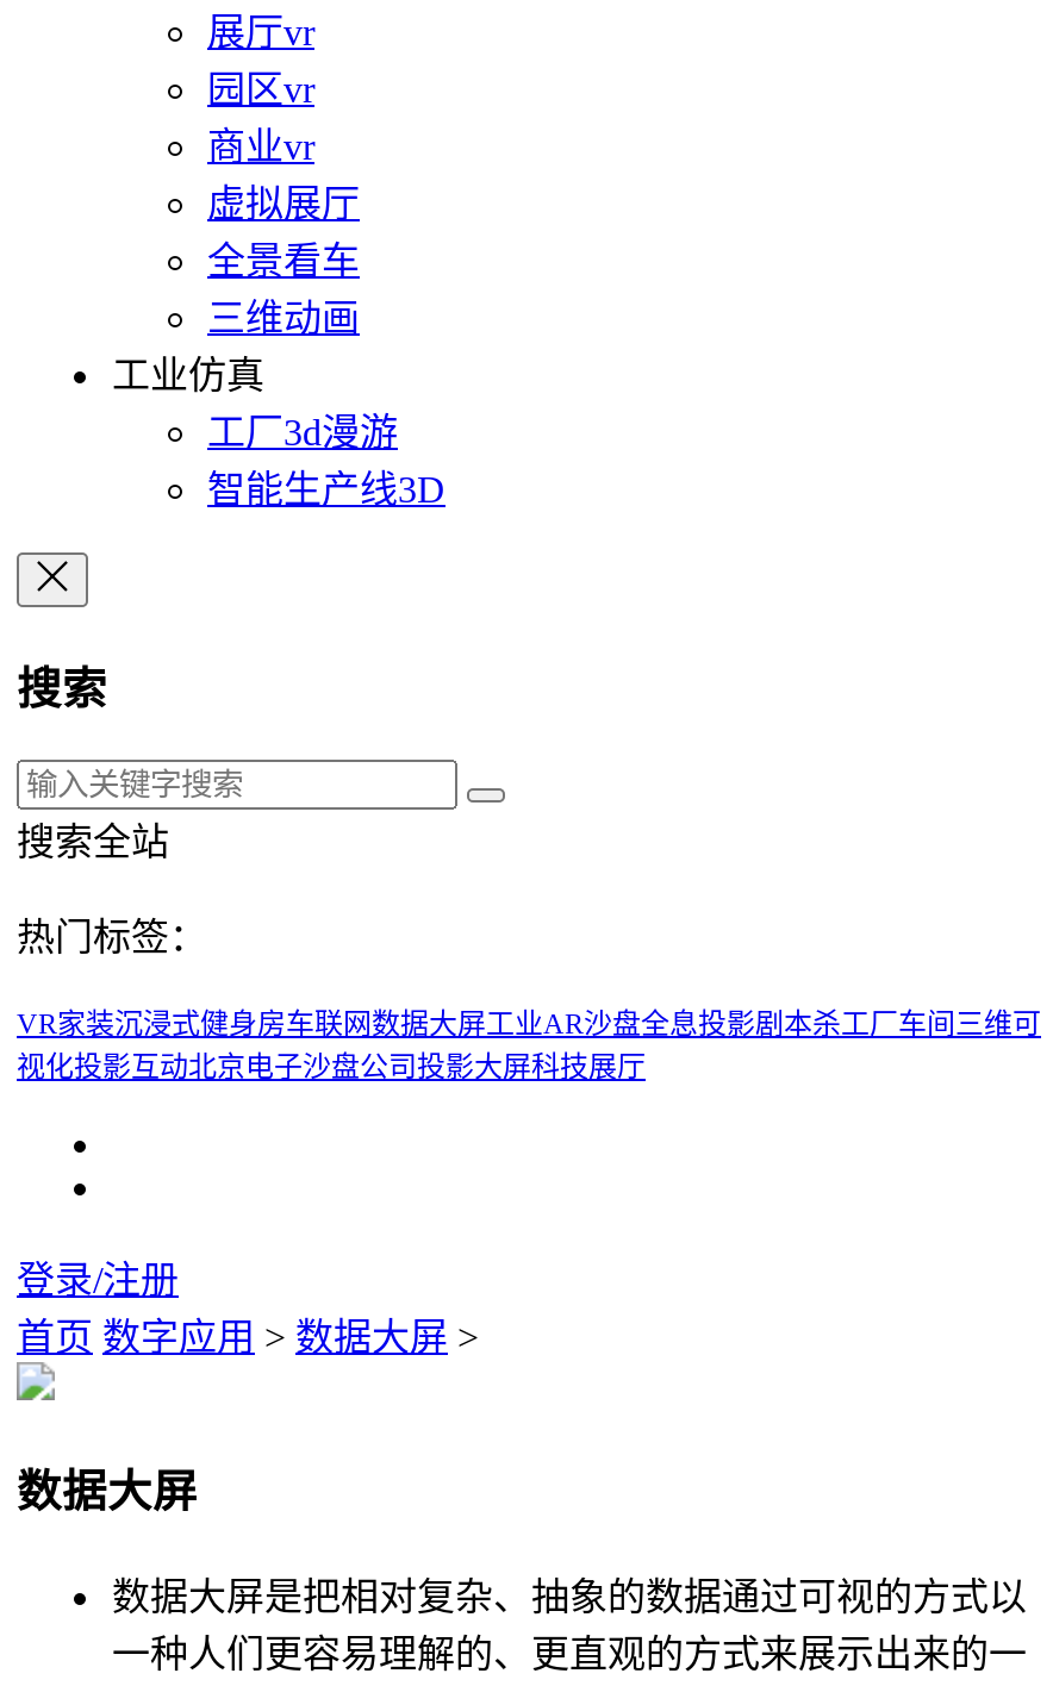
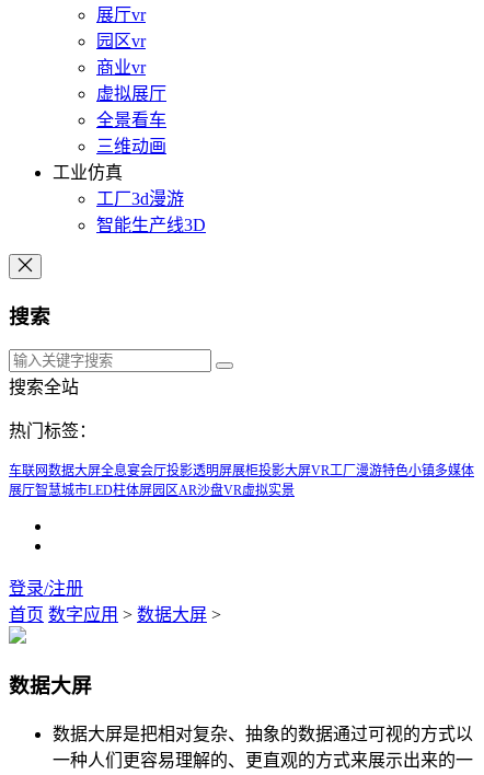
[17,1008,1041,1084] VR家装沉浸式健身房车联网数据大屏工业AR沙盘全息投影剧本杀工厂车间三维可 | 视化投影互动北京电子沙盘公司投影大屏科技展厅 -> [9,463,474,498] 车联网数据大屏全息宴会厅投影透明屏展柜投影大屏VR工厂漫游特色小镇多媒体 | 展厅智慧城市LED柱体屏园区AR沙盘VR虚拟实景

